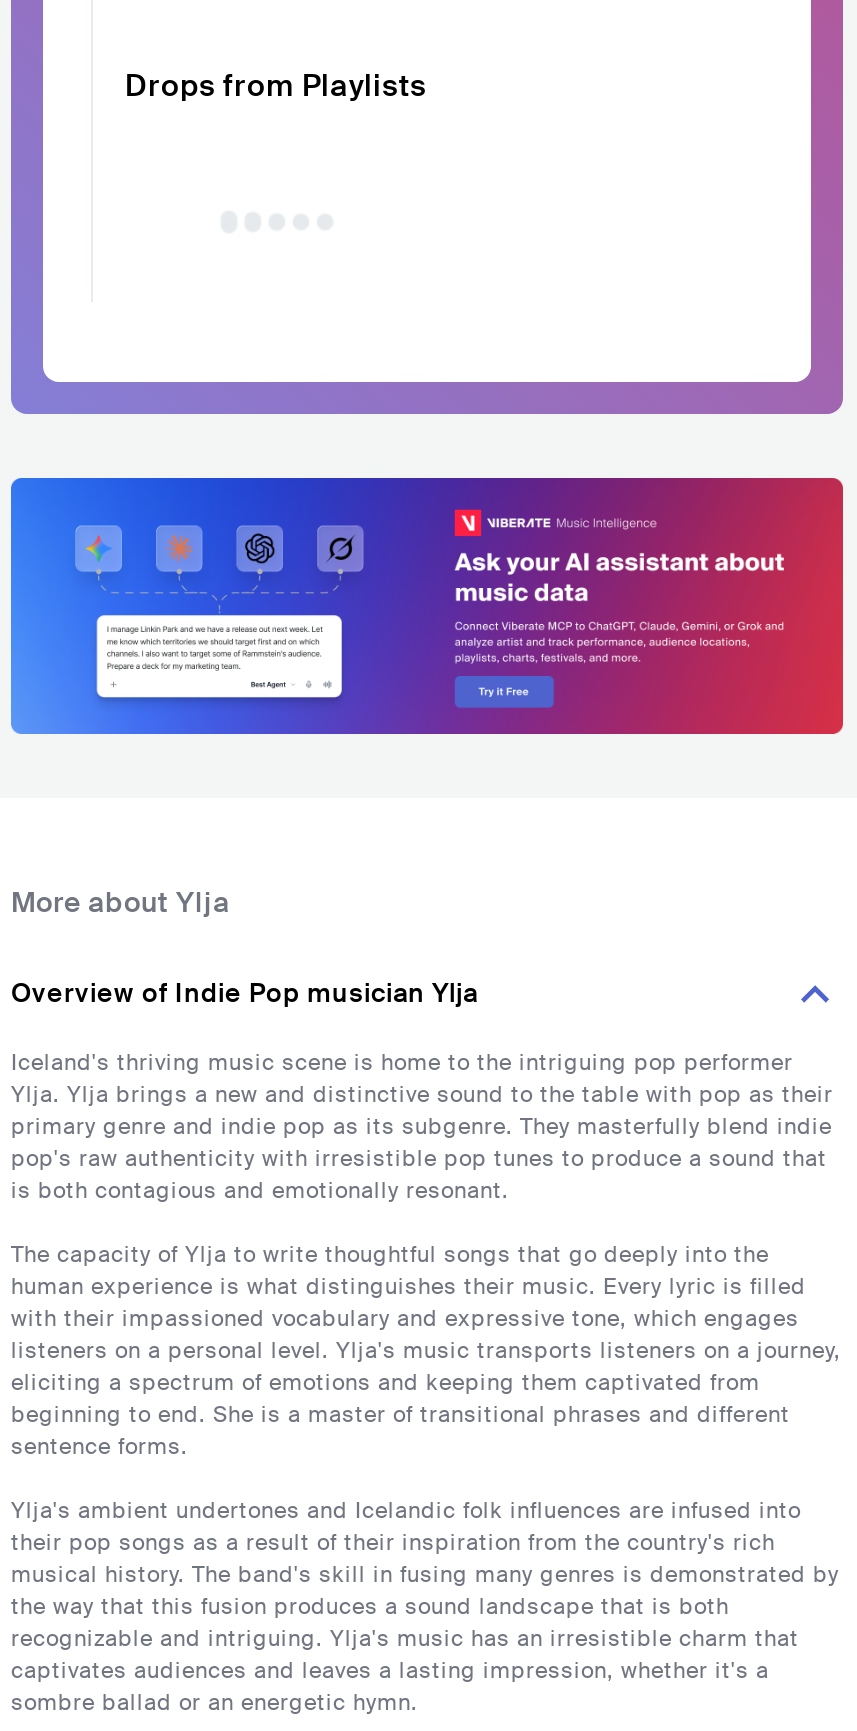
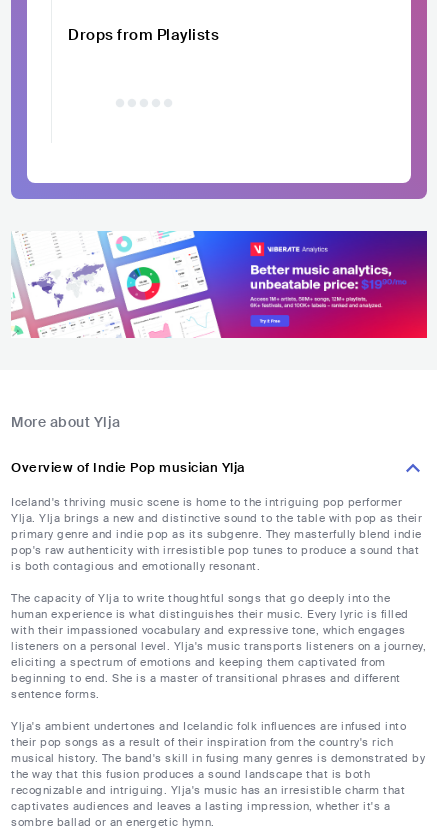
[9,476,845,736] [image] -> [11,230,428,339] [image]

